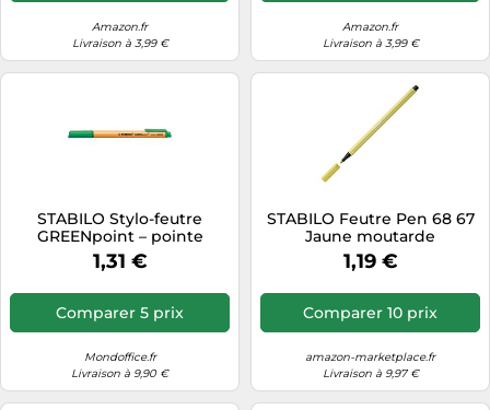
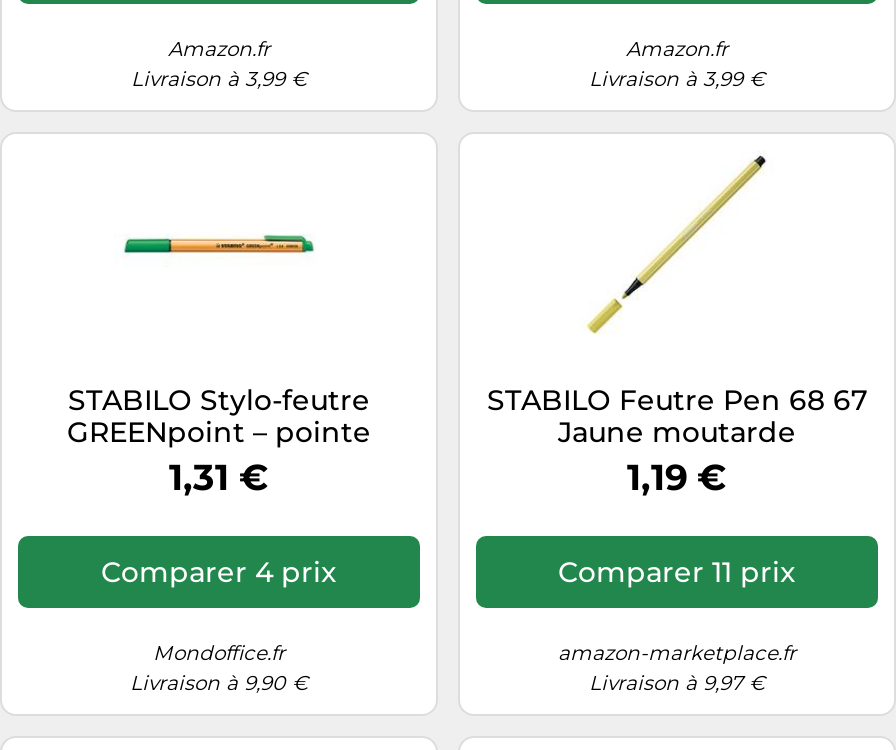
[56,303,184,323] Comparer 5 prix -> [101,555,337,591] Comparer 4 prix
[303,303,437,323] Comparer 10 prix -> [558,555,796,591] Comparer 11 prix

